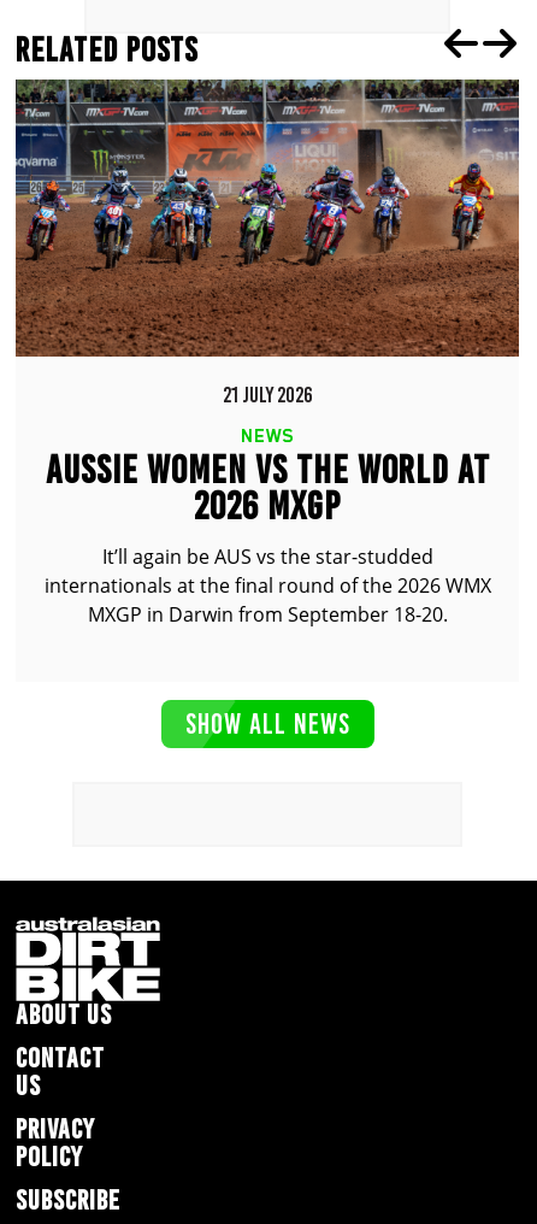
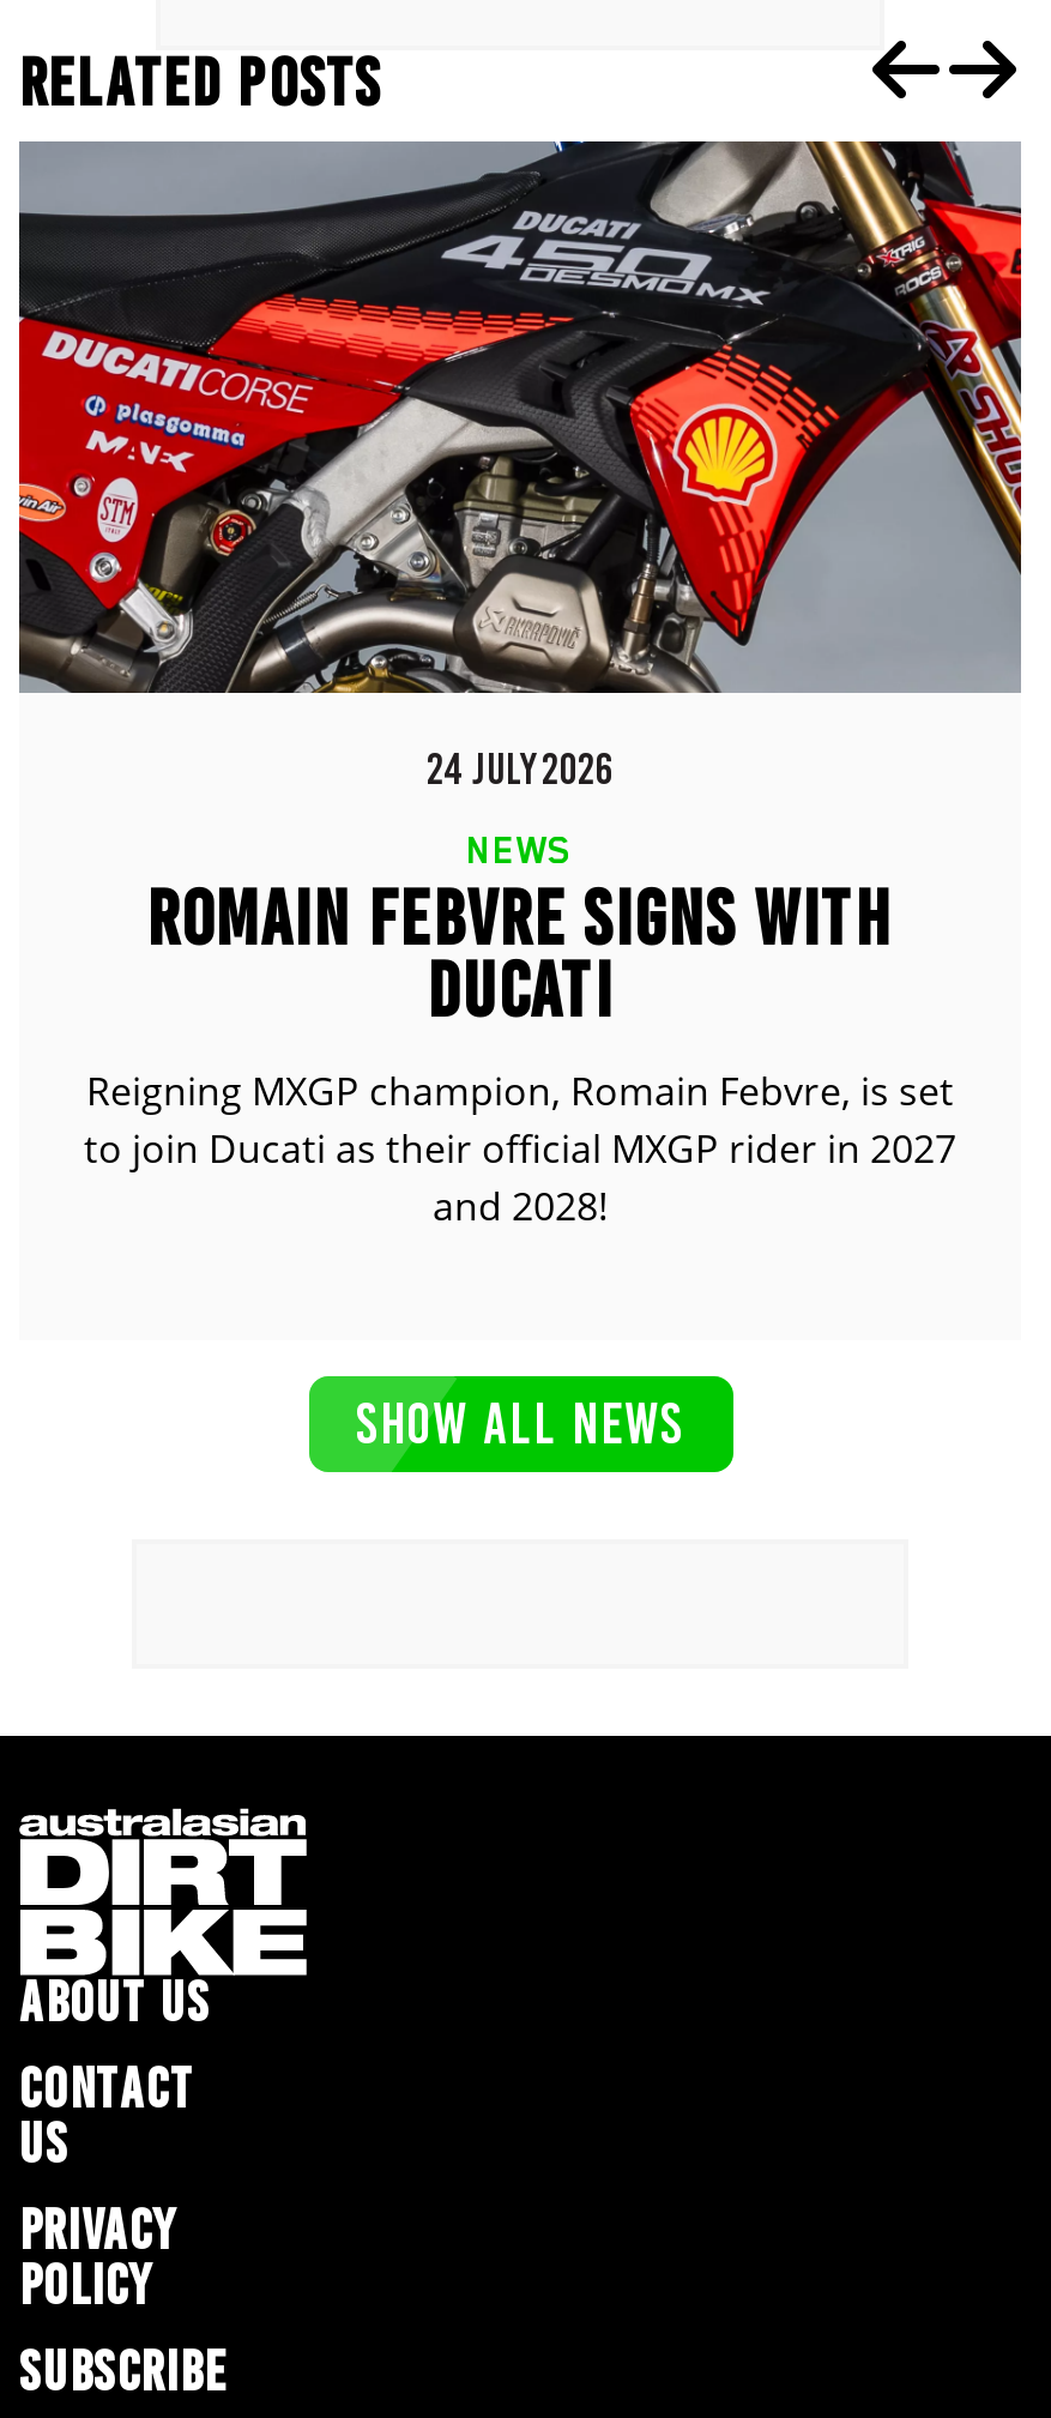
[14,78,520,408] [image] | 21 JULY 2026 -> [17,139,1023,795] [image] | 24 JULY 2026
[44,447,491,627] AUSSIE WOMEN VS THE WORLD AT | 2026 MXGP | It’ll again be AUS vs the star-studded | internationals at the final round of the 2026 WMX | MXGP in Darwin from September 18-20. -> [84,872,956,1232] ROMAIN FEBVRE SIGNS WITH | DUCATI | Reigning MXGP champion, Romain Febvre, is set | to join Ducati as their official MXGP rider in 2027 | and 2028!

